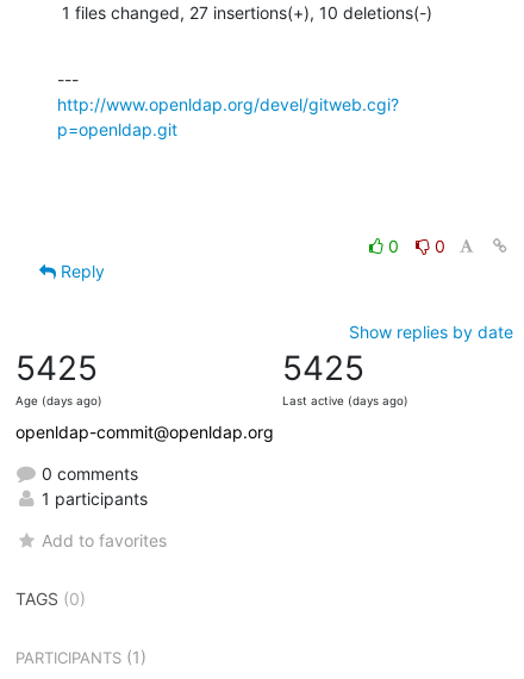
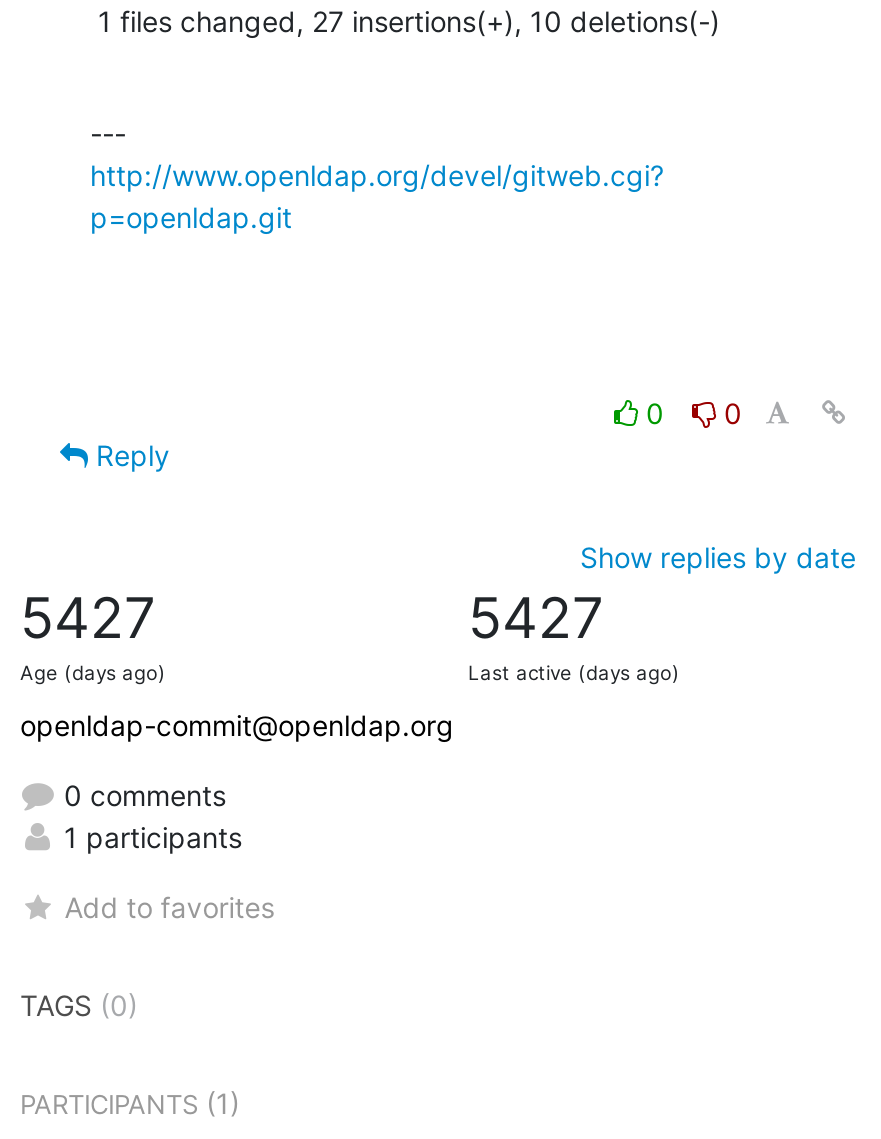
[15,348,98,388] 5425 -> [20,584,156,652] 5427
[282,348,364,388] 5425 -> [468,584,604,652] 5427

